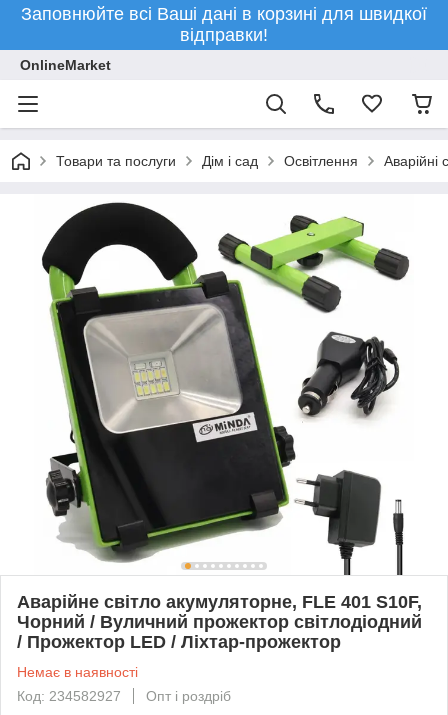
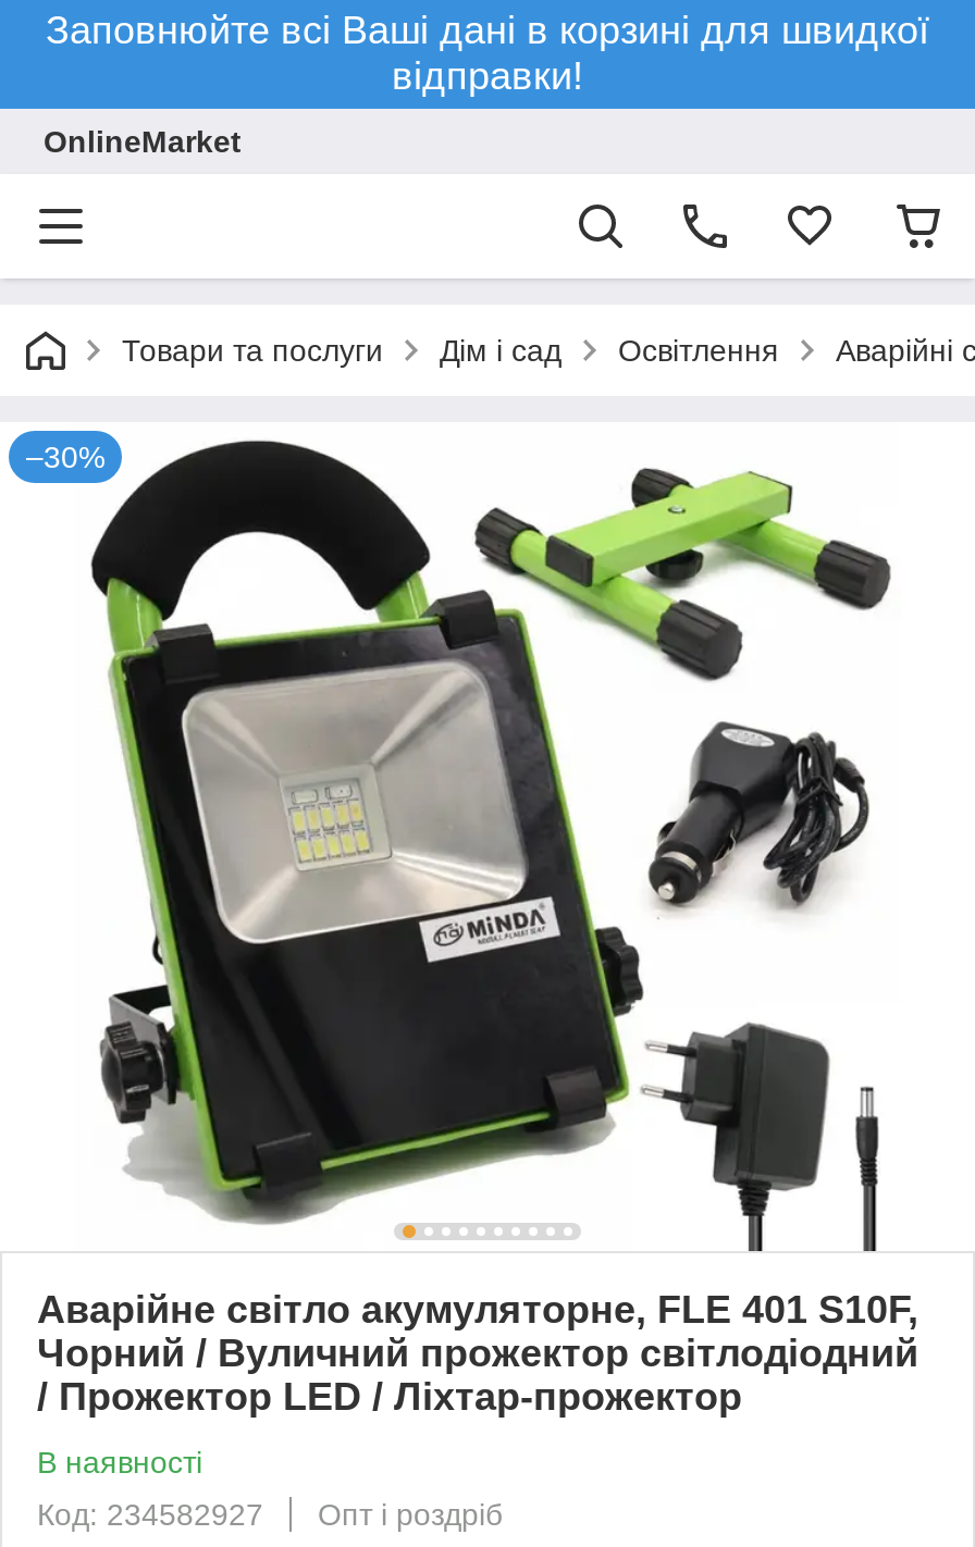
none -> [26,440,104,474] –30%
[17,664,138,680] Немає в наявності -> [37,1444,202,1479] В наявності

